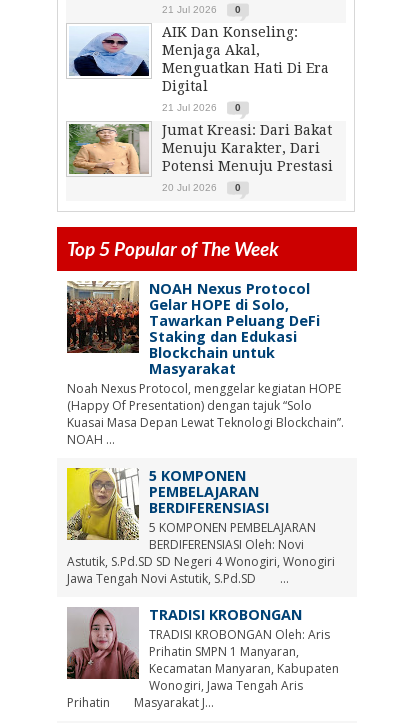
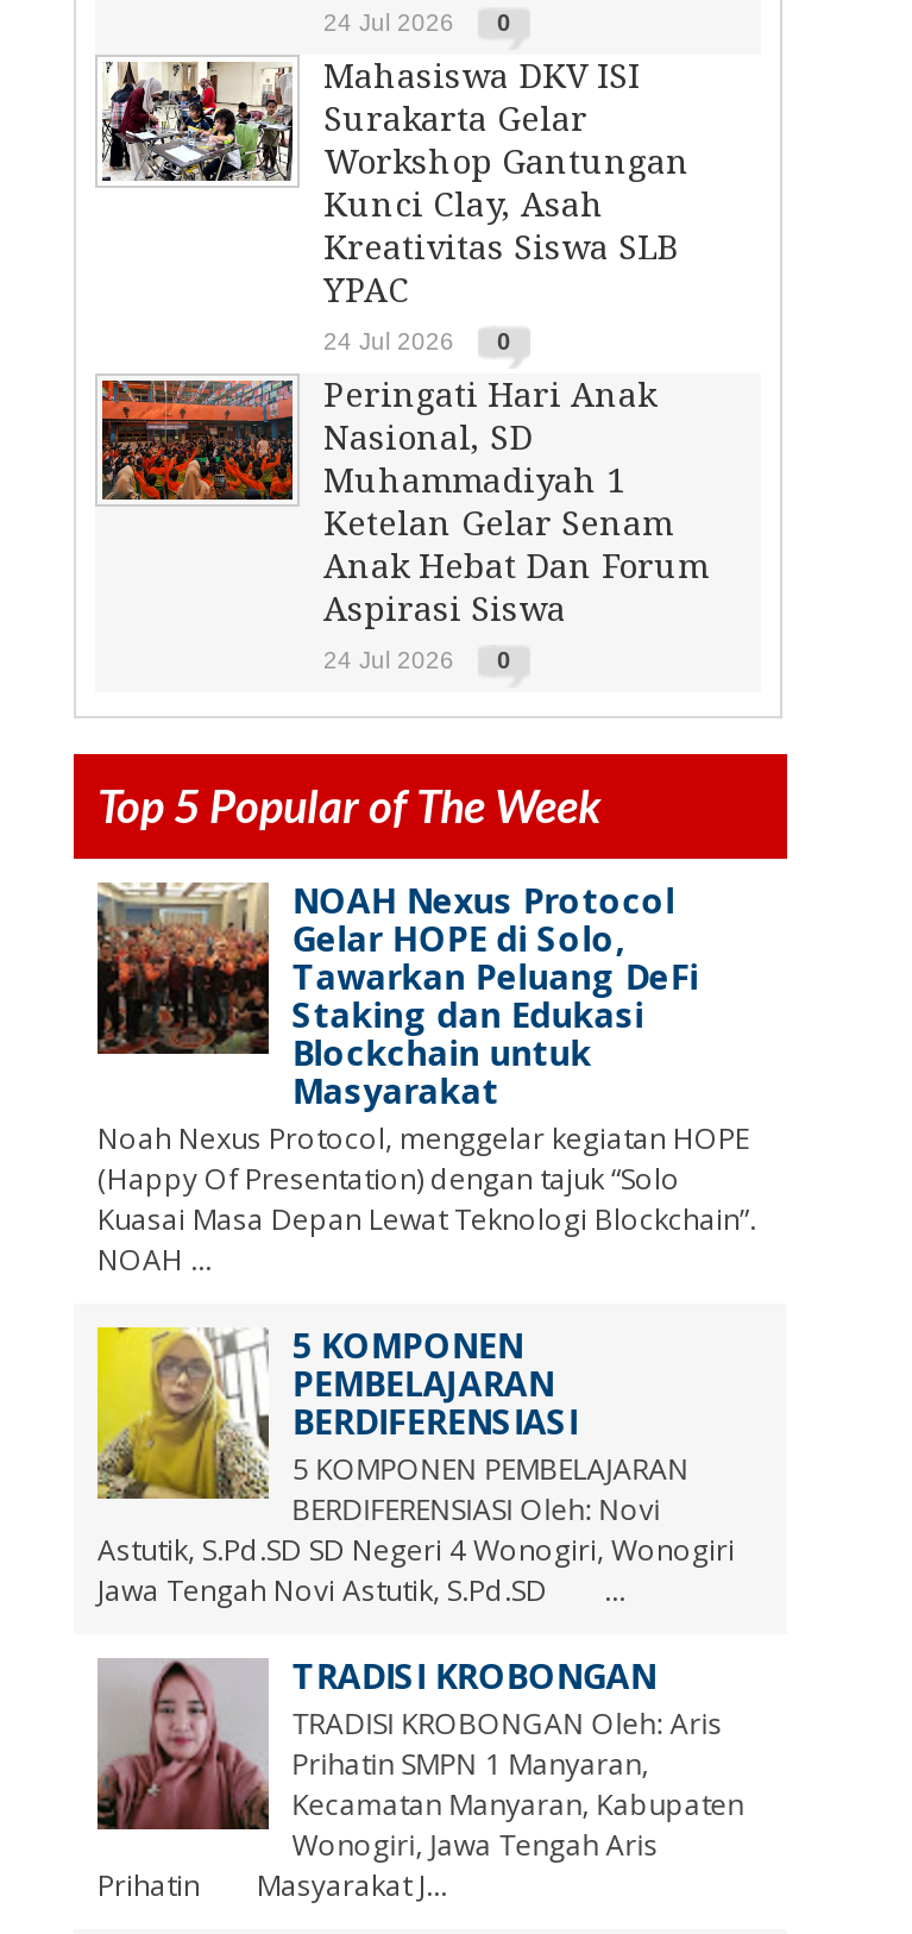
[162,4,241,15] 21 Jul 2026 0 -> [323,10,511,36] 24 Jul 2026 0
[70,24,329,94] [image] | AIK Dan Konseling: | Menjaga Akal, | Menguatkan Hati Di Era | Digital -> [100,57,690,309] [image] | Mahasiswa DKV ISI | Surakarta Gelar | Workshop Gantungan | Kunci Clay, Asah | Kreativitas Siswa SLB | YPAC
[162,102,241,113] 21 Jul 2026 0 -> [323,328,511,354] 24 Jul 2026 0
[68,122,333,174] [image] | Jumat Kreasi: Dari Bakat | Menuju Karakter, Dari | Potensi Menuju Prestasi -> [100,376,709,628] [image] | Peringati Hari Anak | Nasional, SD | Muhammadiyah 1 | Ketelan Gelar Senam | Anak Hebat Dan Forum | Aspirasi Siswa
[162,182,241,193] 20 Jul 2026 0 -> [323,647,511,673] 24 Jul 2026 0

